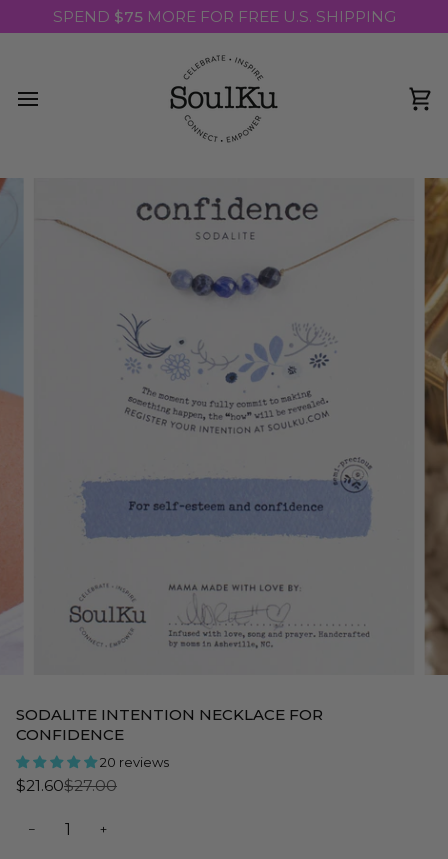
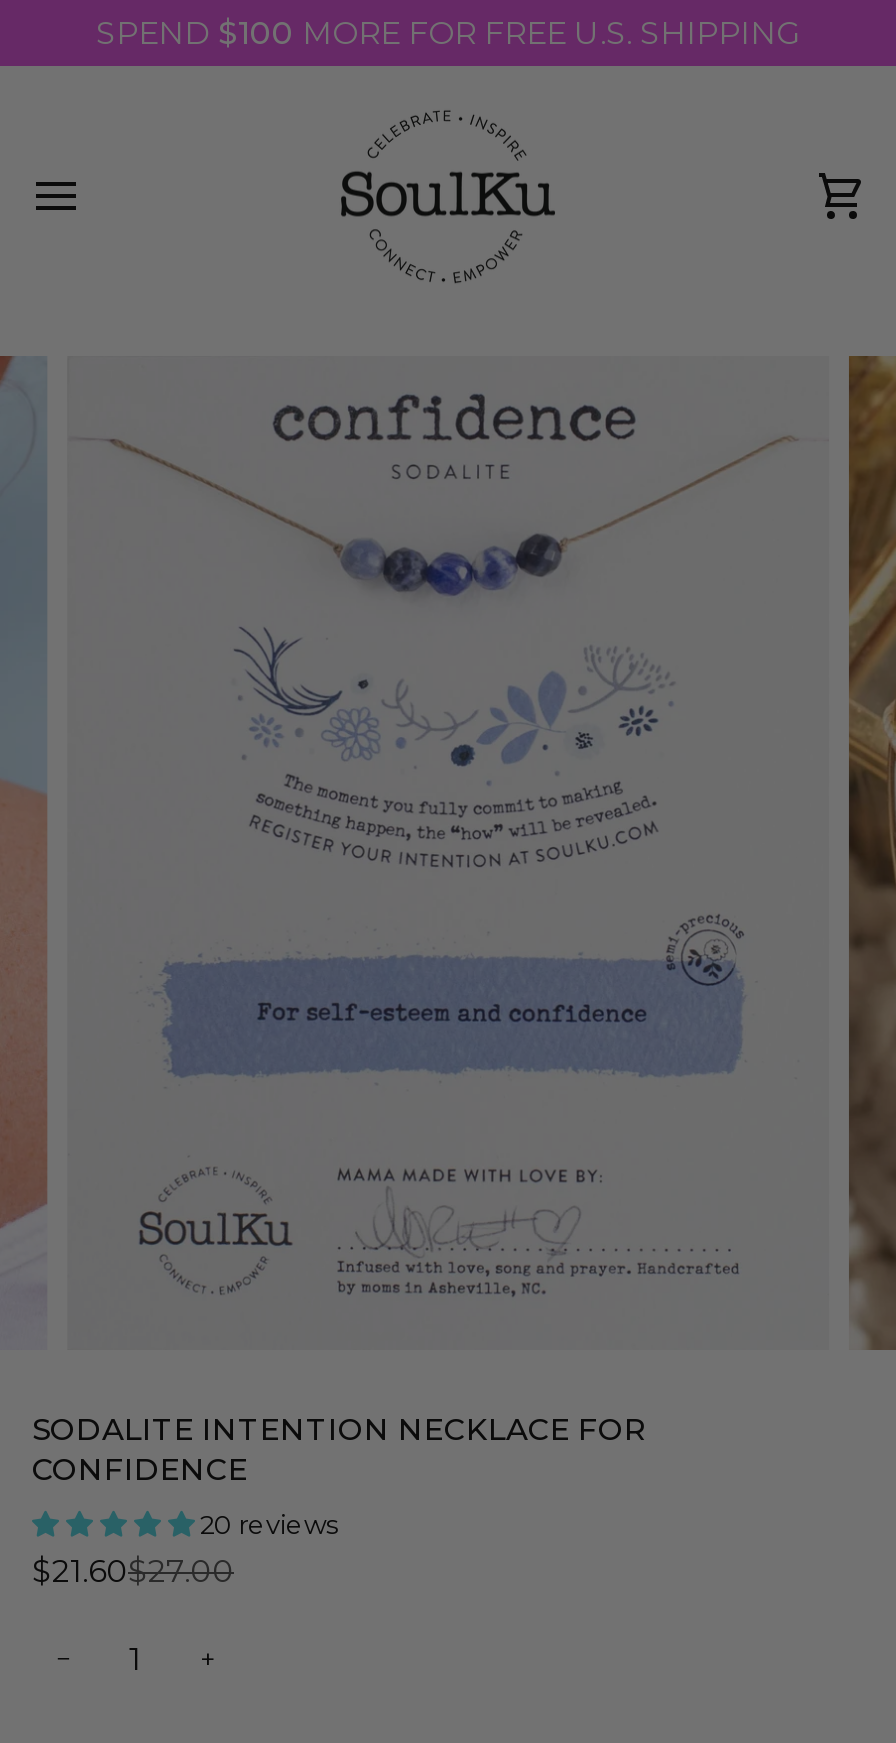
[52,7,395,26] SPEND $75 MORE FOR FREE U.S. SHIPPING -> [96,14,800,52] SPEND $100 MORE FOR FREE U.S. SHIPPING

